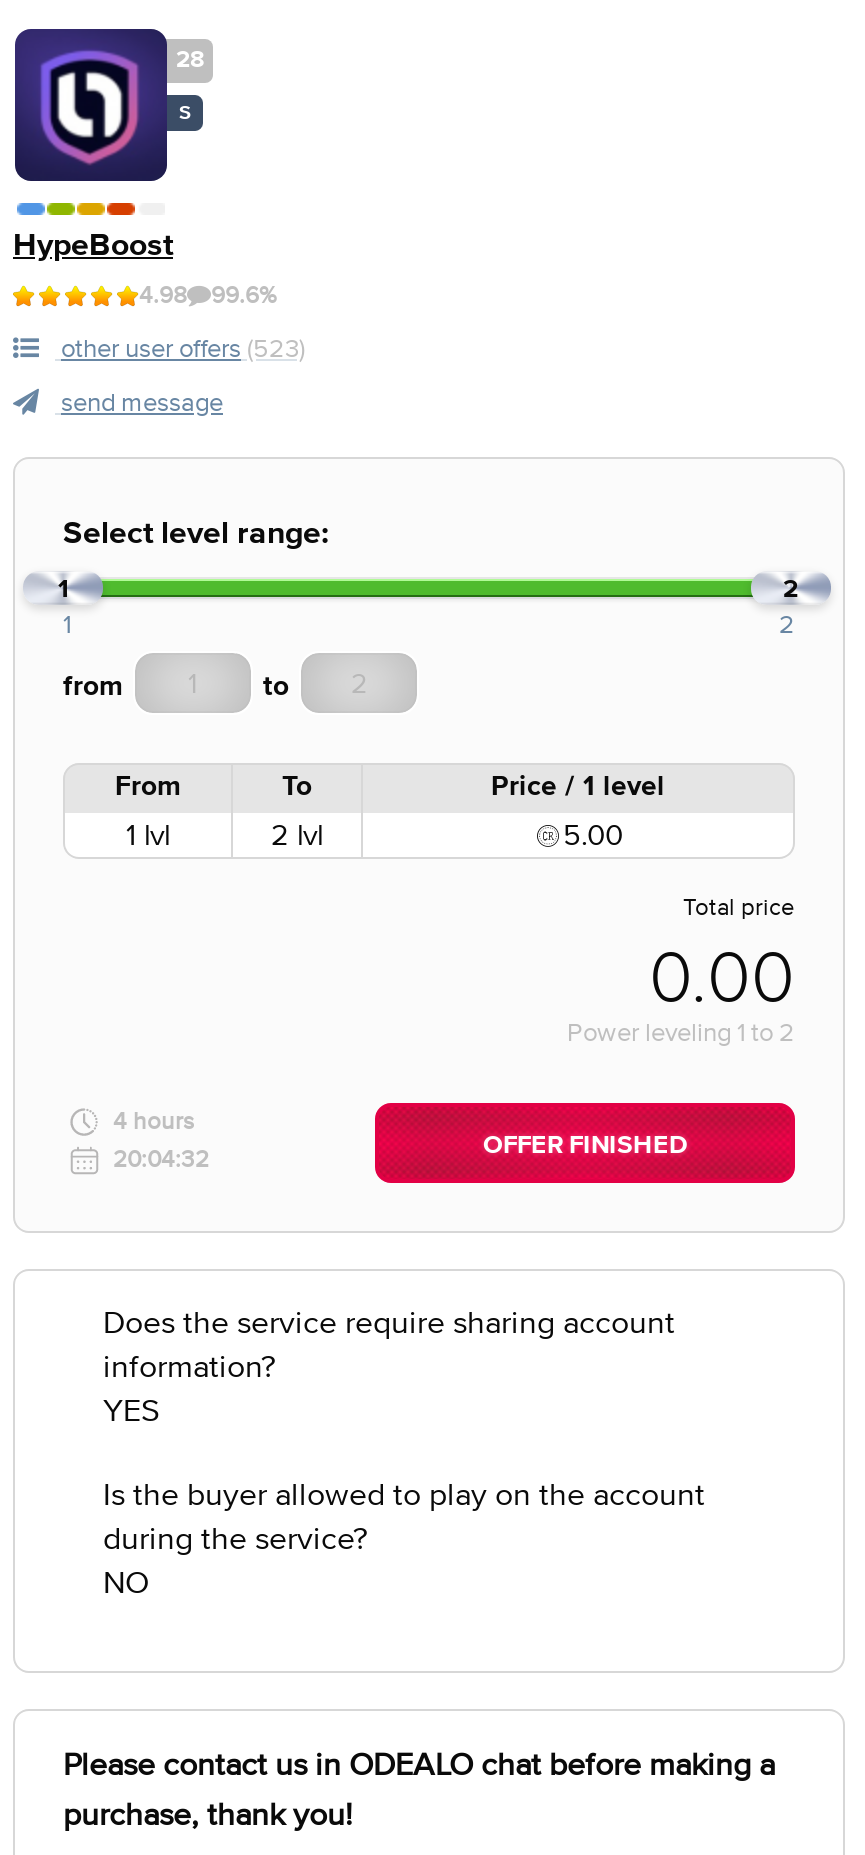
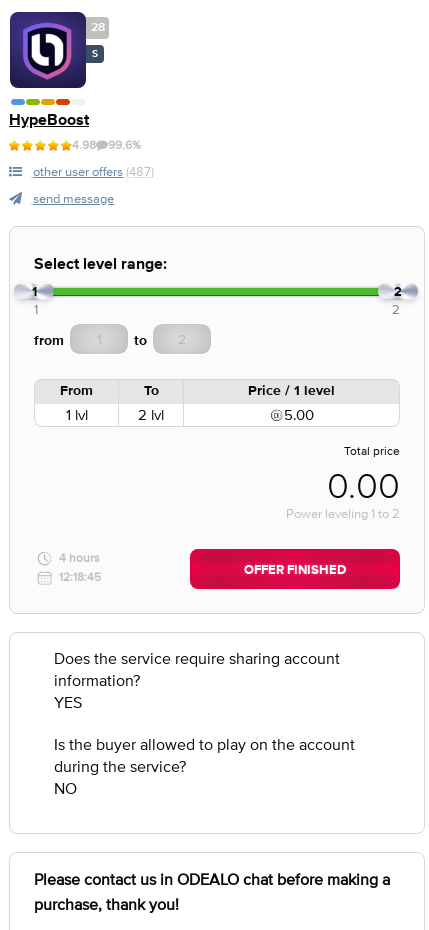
[61,333,305,363] other user offers (523) -> [33,164,154,179] other user offers (487)
[113,1145,209,1173] 20:04:32 -> [59,570,101,584] 12:18:45

